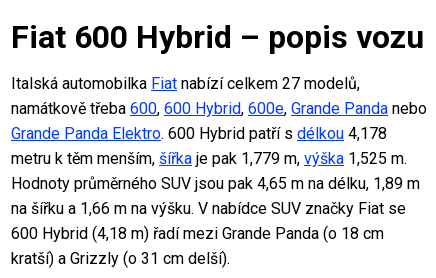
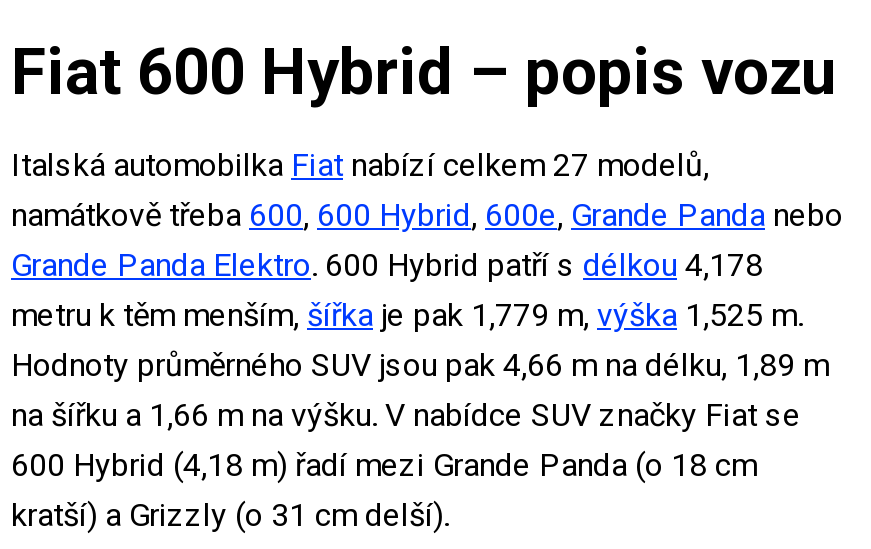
[11,174,420,193] Hodnoty průměrného SUV jsou pak 4,65 m na délku, 1,89 m -> [11,345,829,383] Hodnoty průměrného SUV jsou pak 4,66 m na délku, 1,89 m

